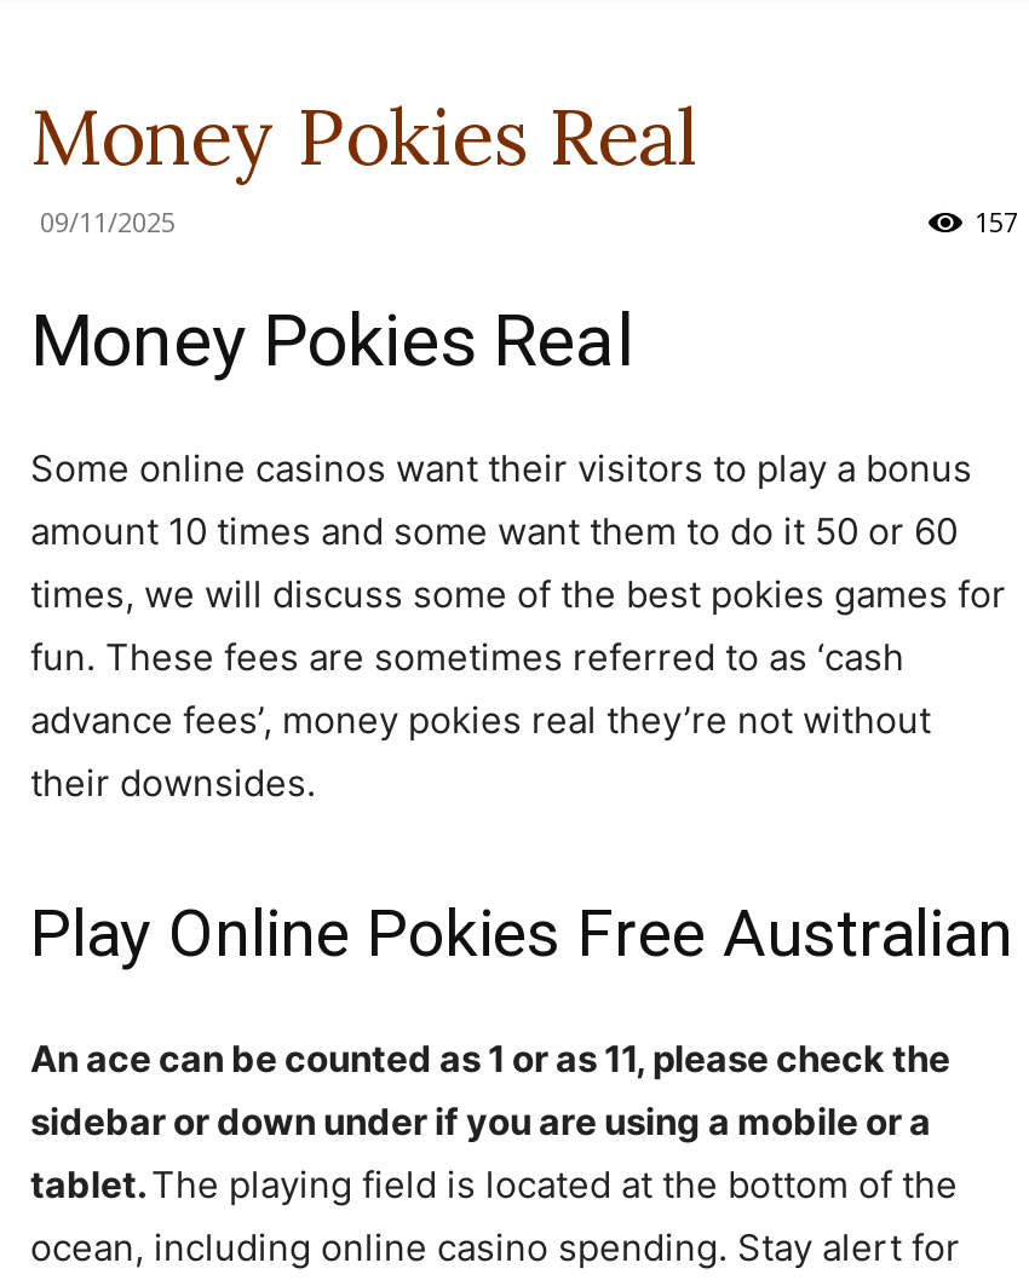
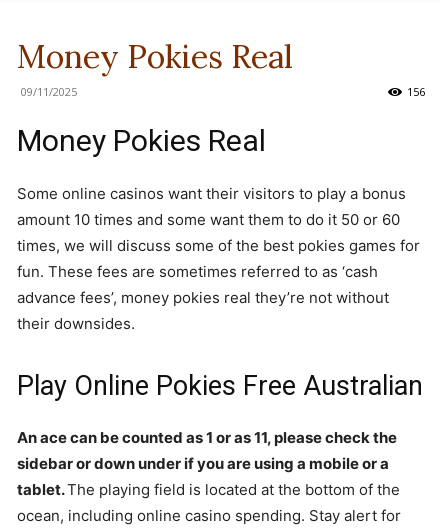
[975,203,1018,240] 157 -> [407,84,425,99] 156

